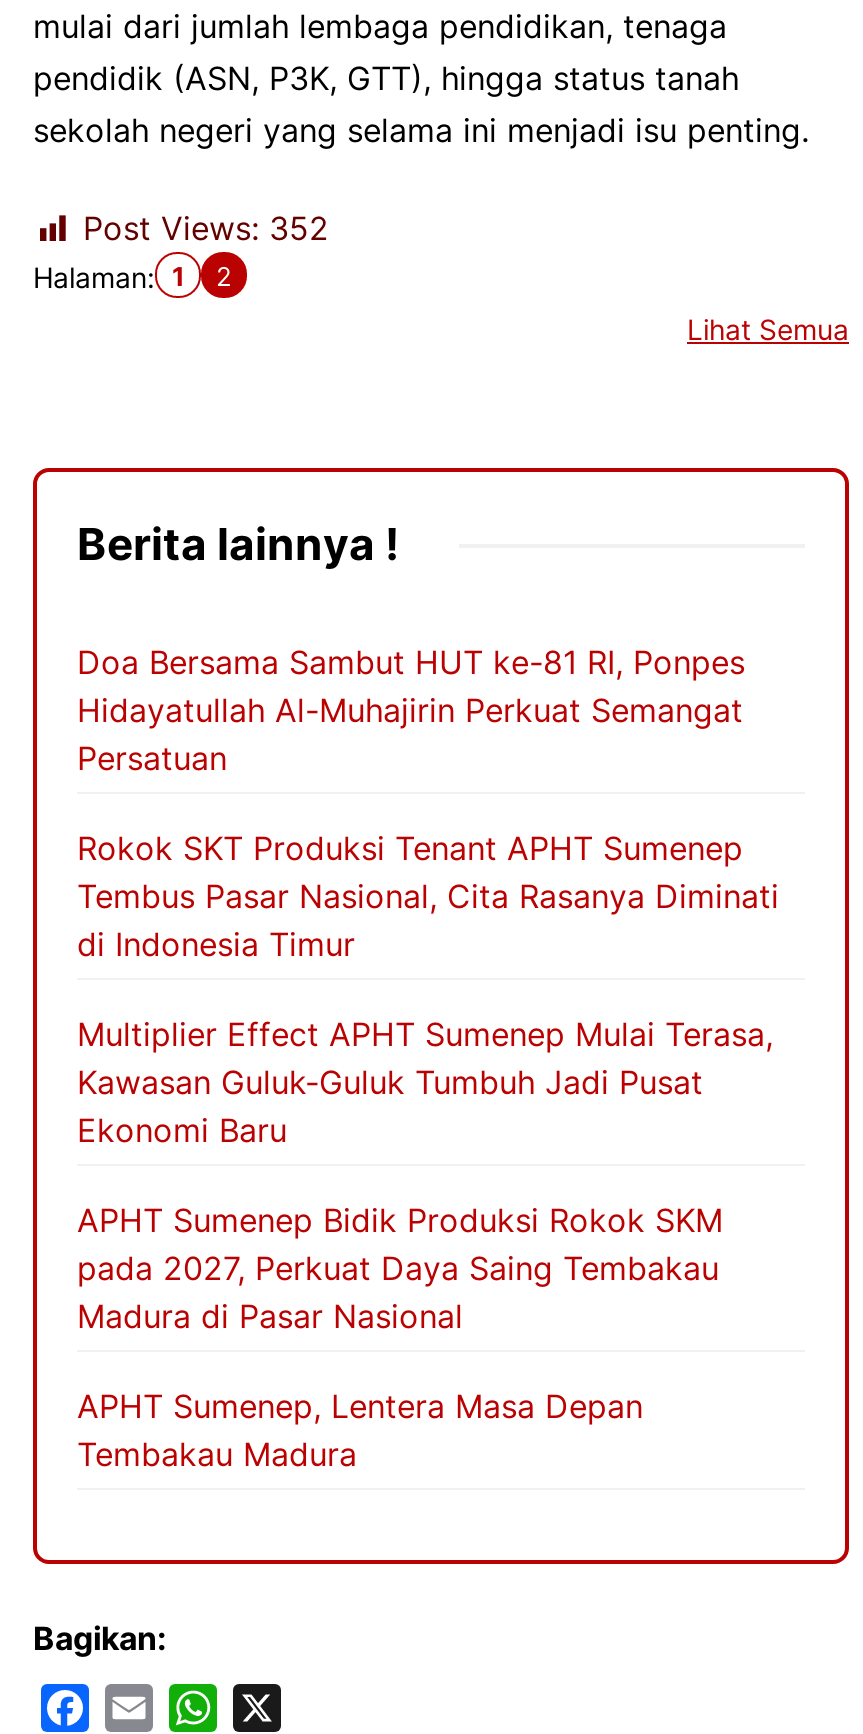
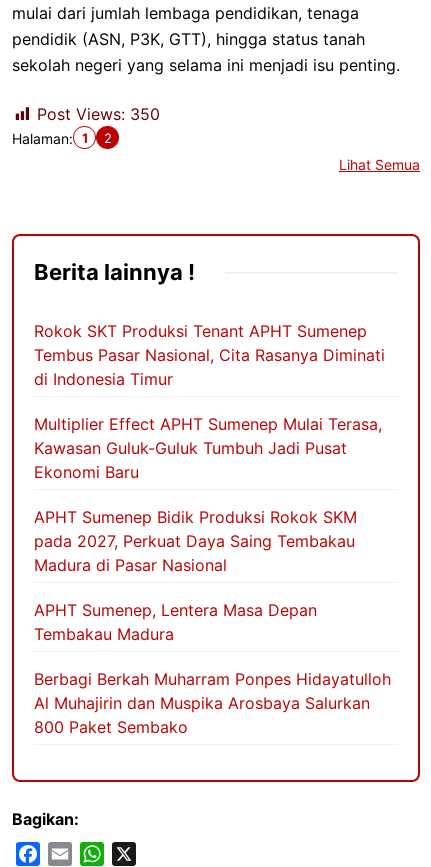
[83,209,329,249] Post Views: 352 -> [37,104,160,124] Post Views: 350
[77,643,745,779] Doa Bersama Sambut HUT ke-81 RI, Ponpes | Hidayatullah Al-Muhajirin Perkuat Semangat | Persatuan -> none
moved [77,829,779,1475] -> [34,321,385,644]: Rokok SKT Produksi Tenant APHT Sumenep | Tembus Pasar Nasional, Cita Rasanya Diminati | di Indonesia Timur | ... | APHT Sumenep, Lentera Masa Depan | Tembakau Madura
none -> [34,669,391,737] Berbagi Berkah Muharram Ponpes Hidayatulloh | Al Muhajirin dan Muspika Arosbaya Salurkan | 800 Paket Sembako

